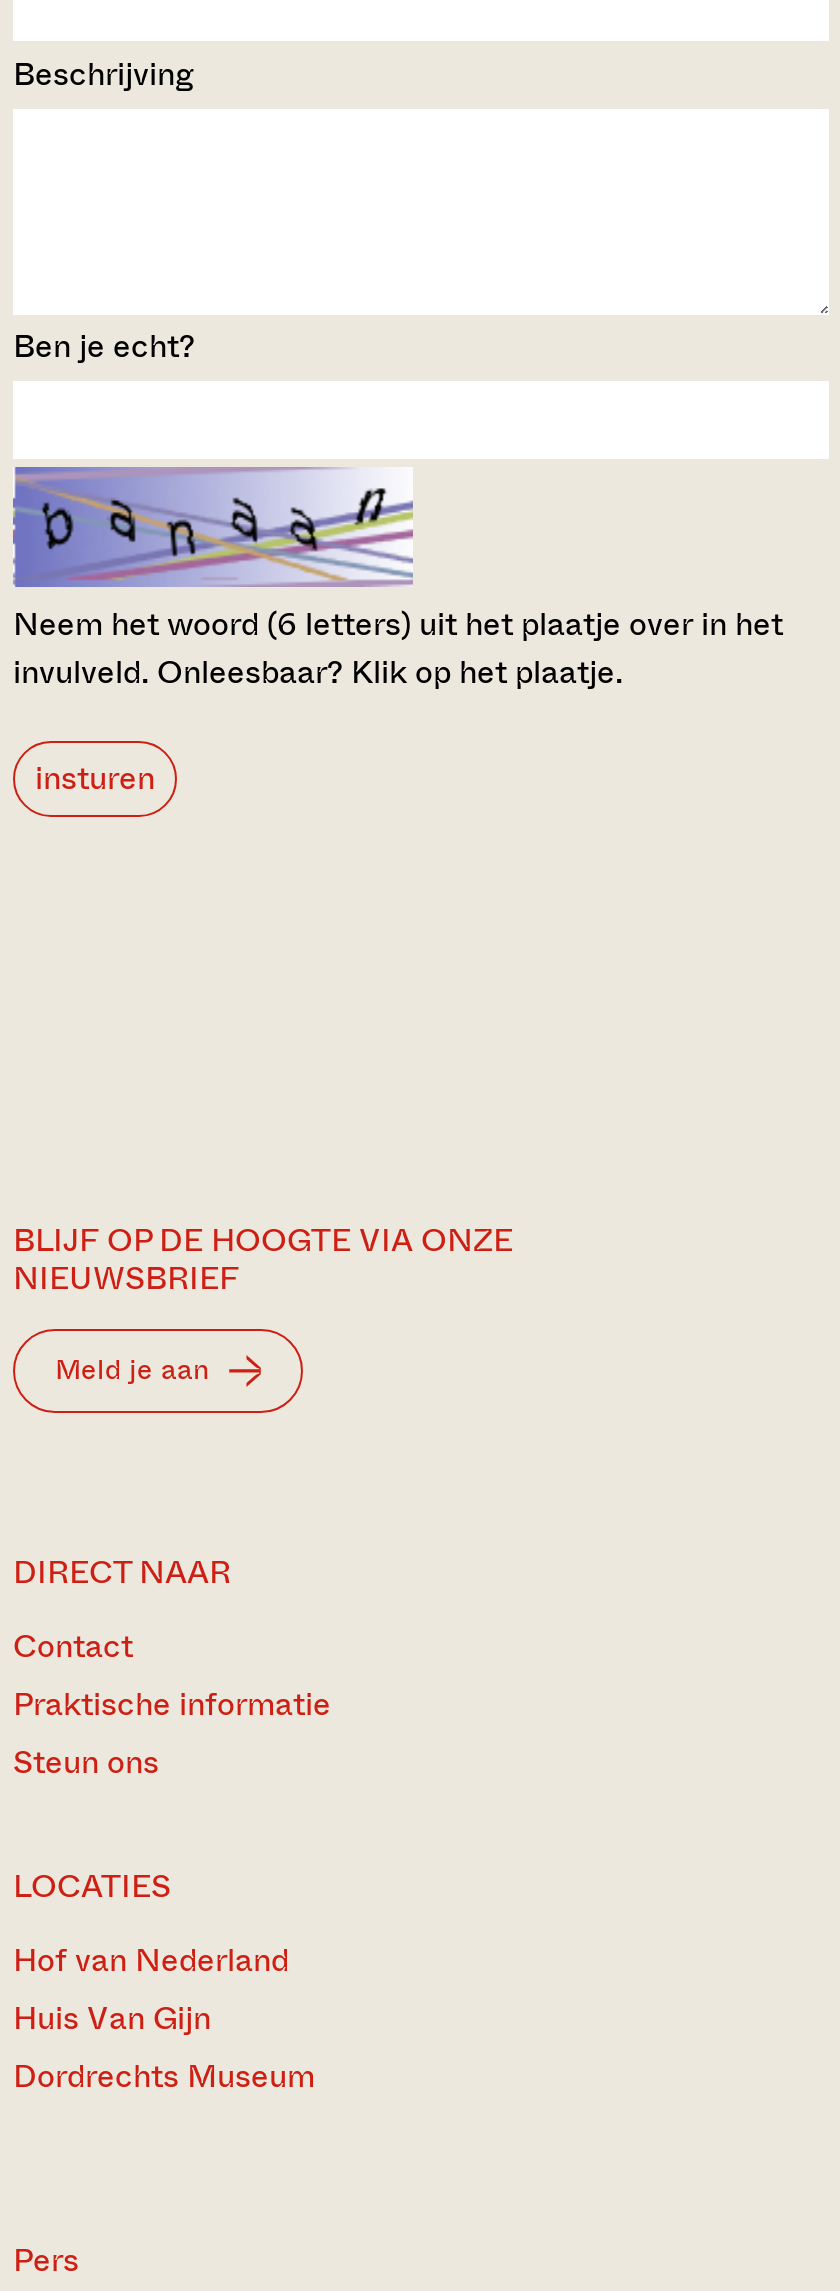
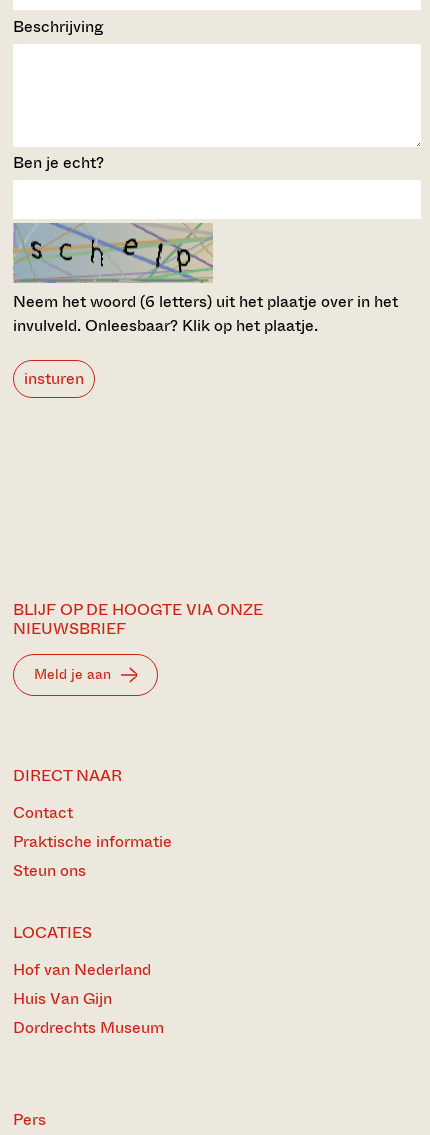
[11,467,413,589] [image] -> [12,222,214,284] [image]

